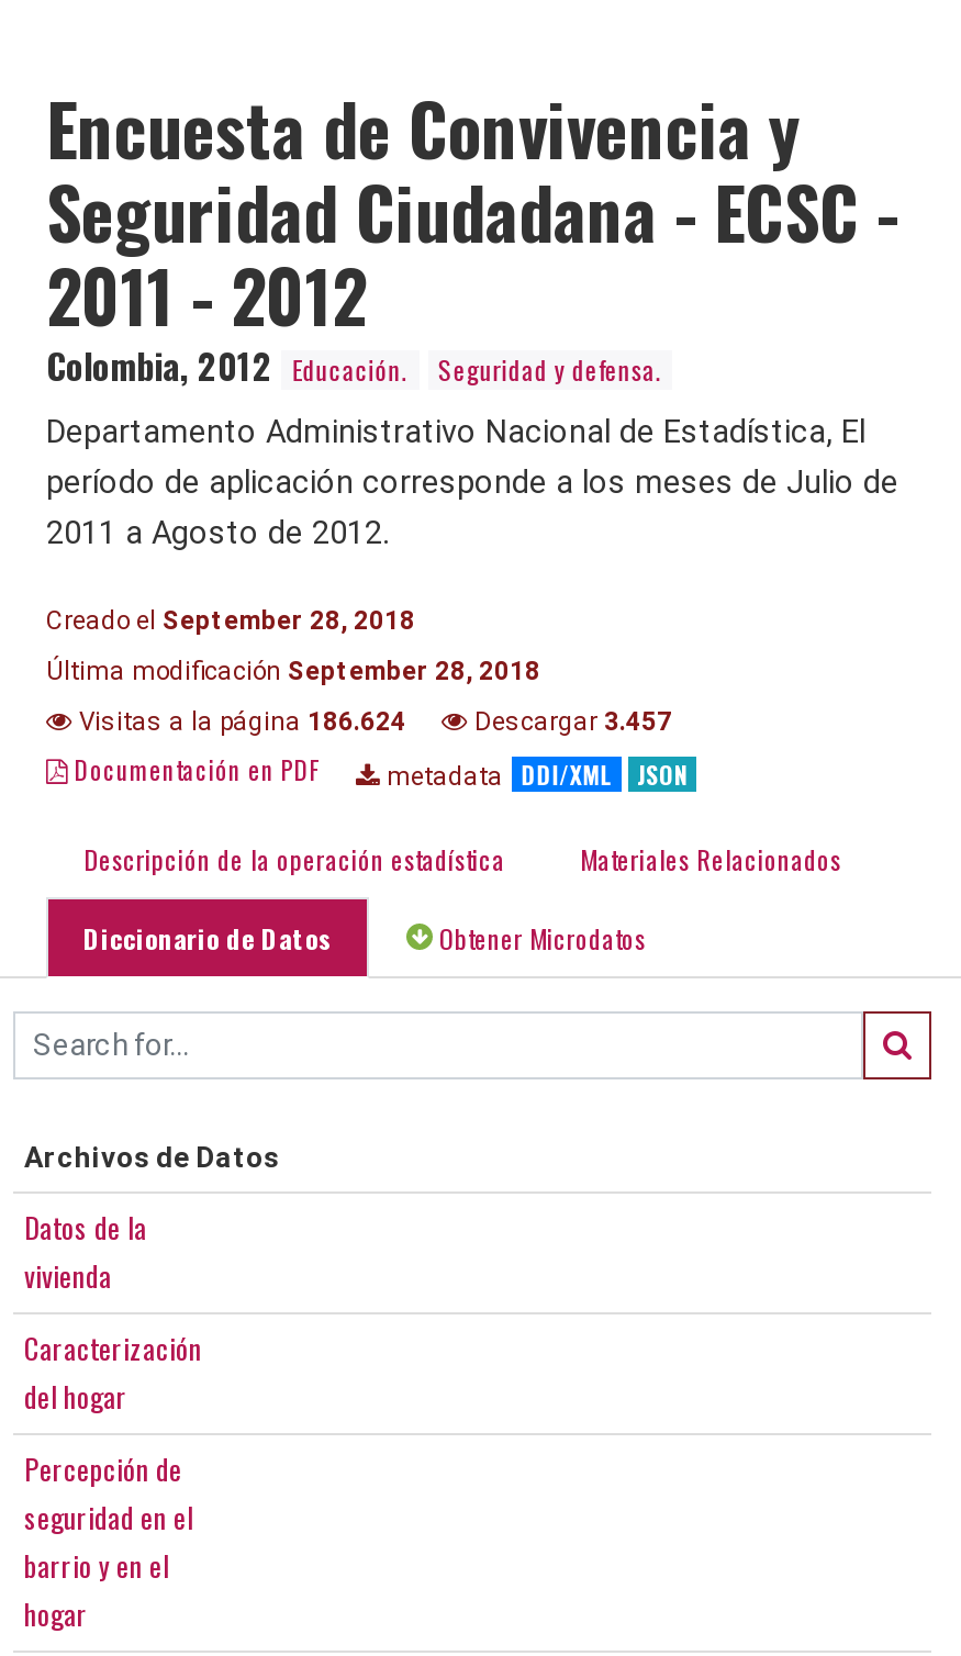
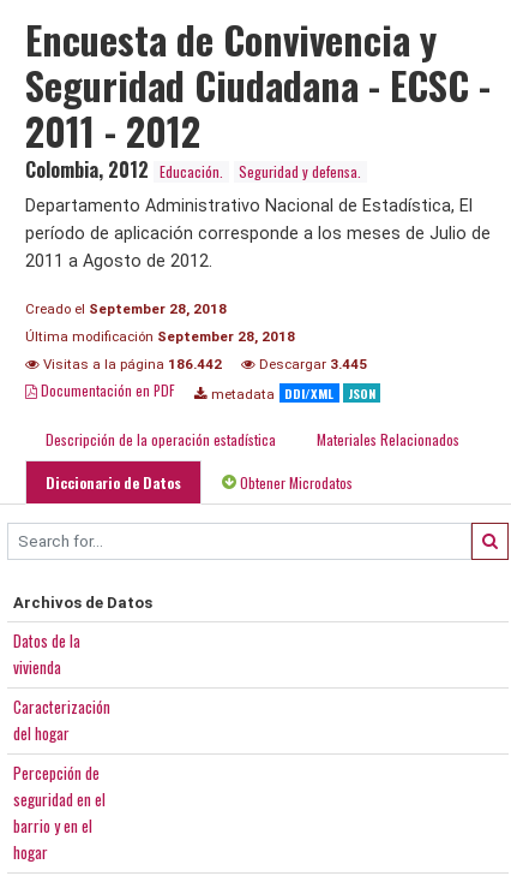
[72,706,406,737] Visitas a la página 186.624 -> [40,356,222,372] Visitas a la página 186.442
[468,706,672,737] Descargar 3.457 -> [256,356,367,372] Descargar 3.445

